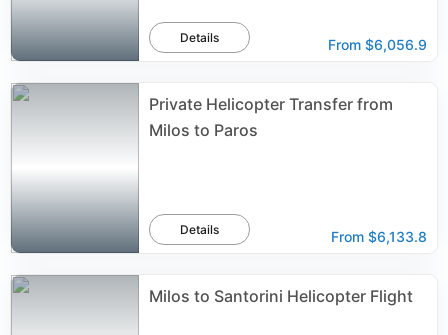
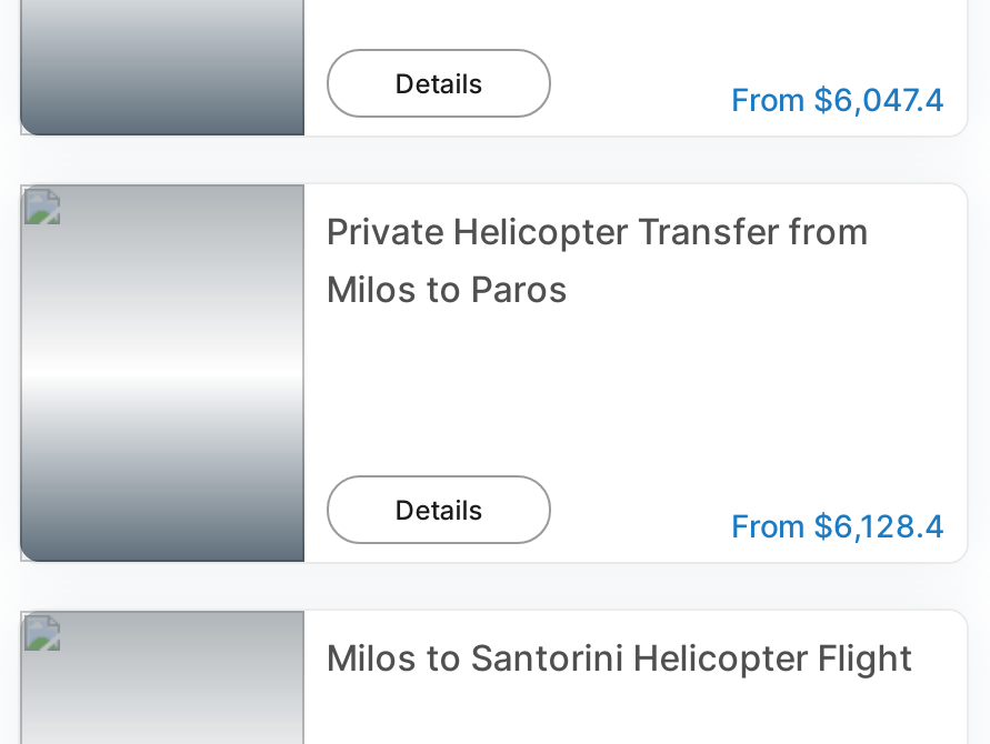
[328,36,427,53] From $6,056.9 -> [731,80,944,118] From $6,047.4
[331,228,427,245] From $6,133.8 -> [731,506,944,544] From $6,128.4

